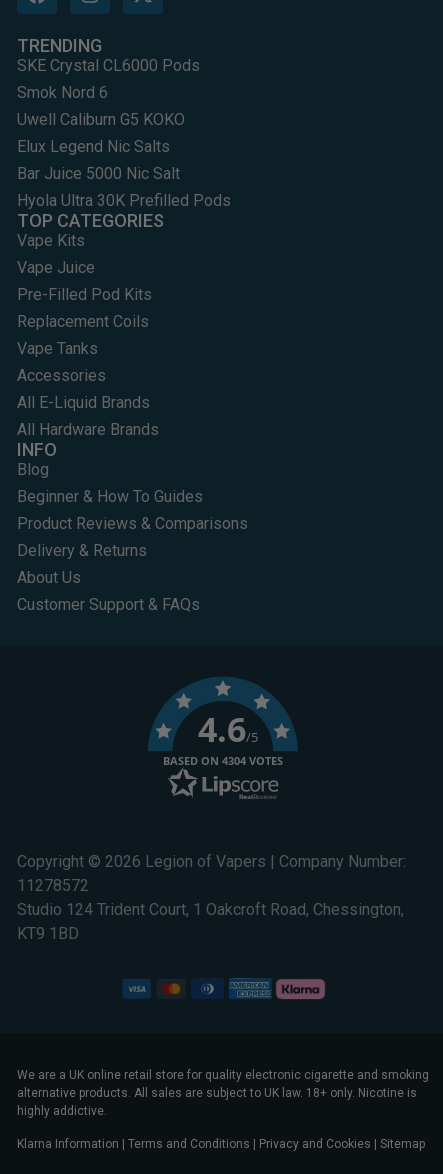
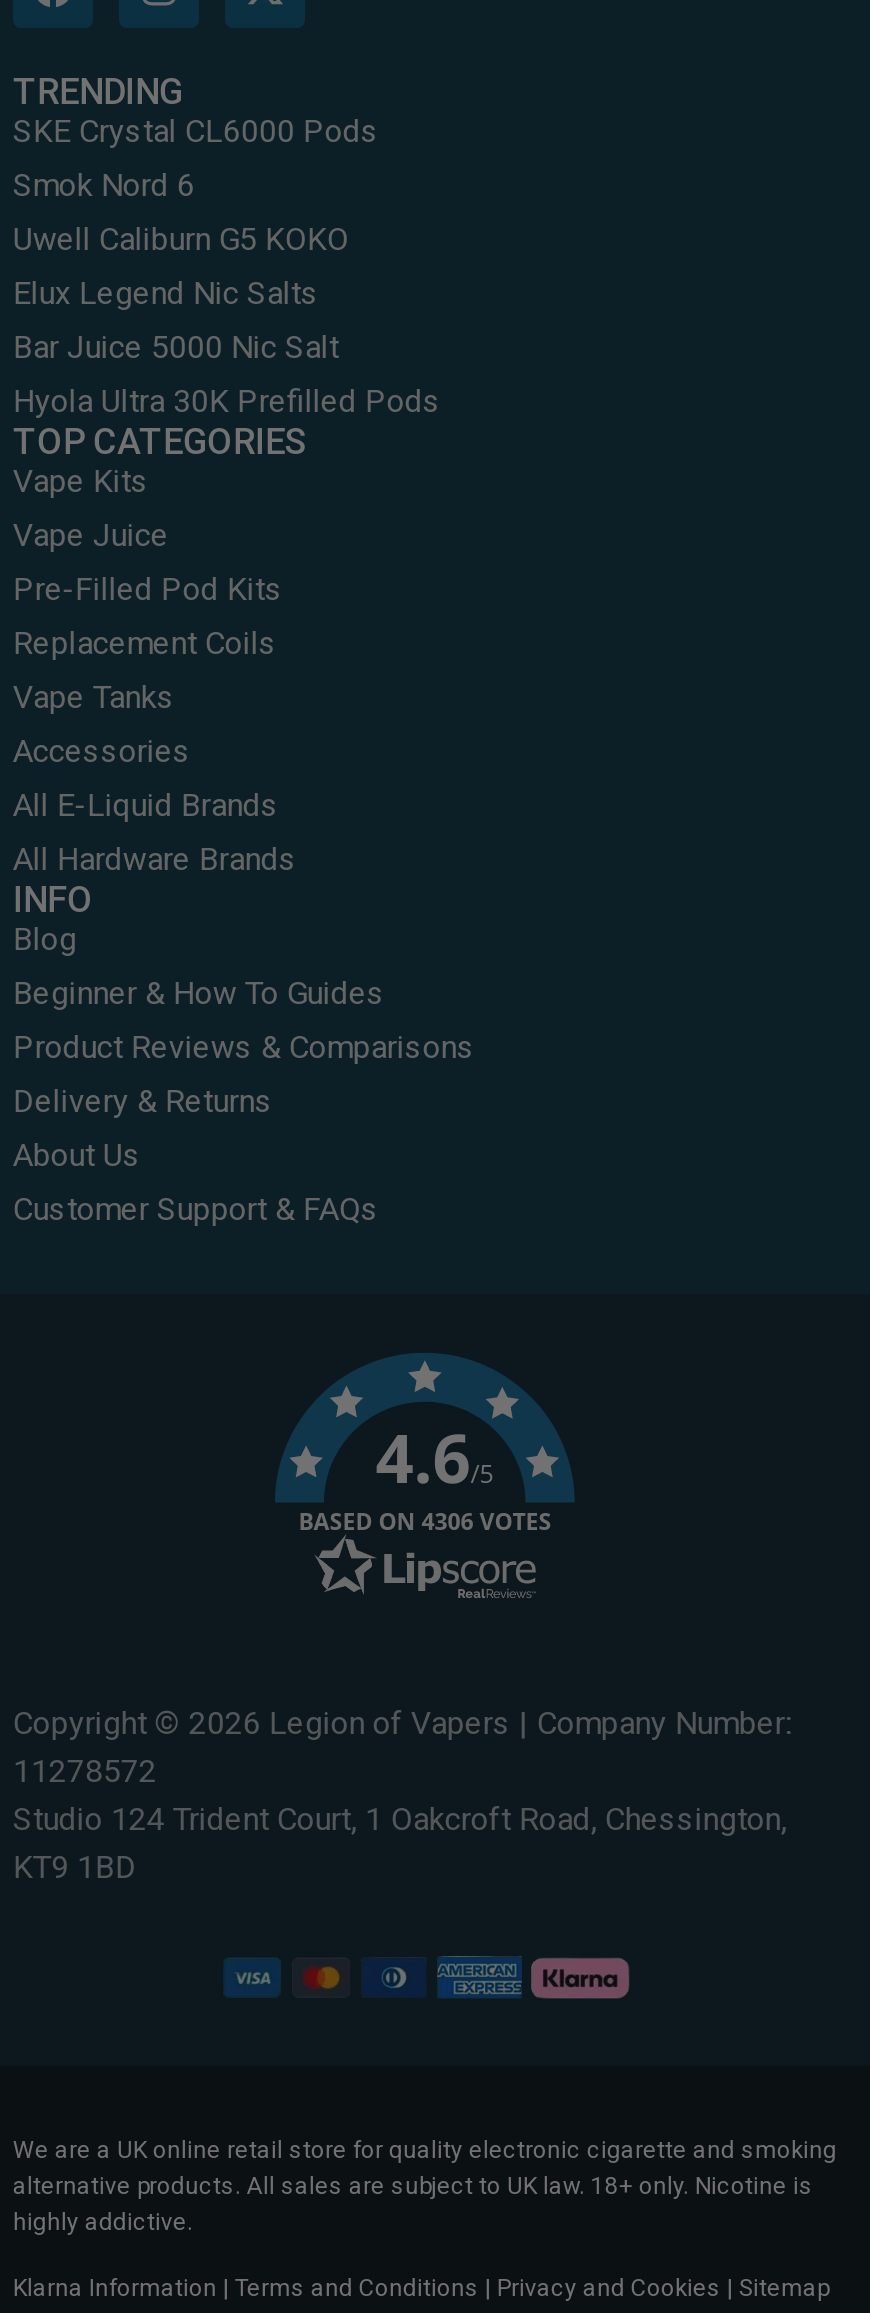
[163,752,283,767] BASED ON 4304 VOTES -> [298,1505,552,1536] BASED ON 4306 VOTES

